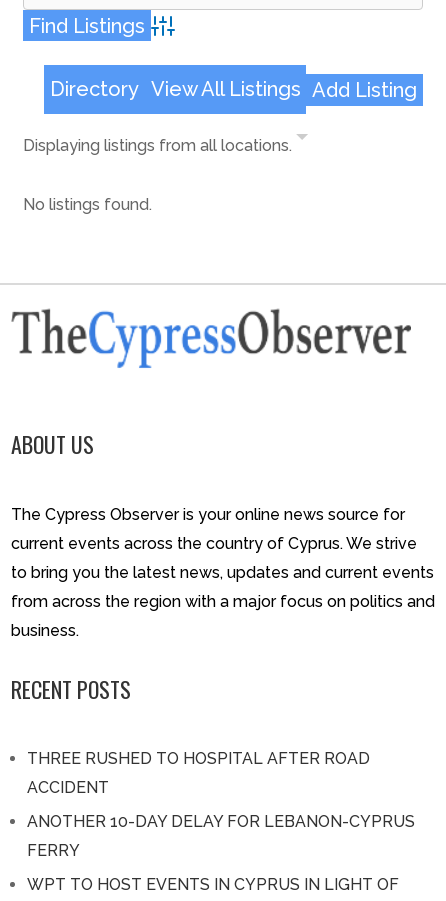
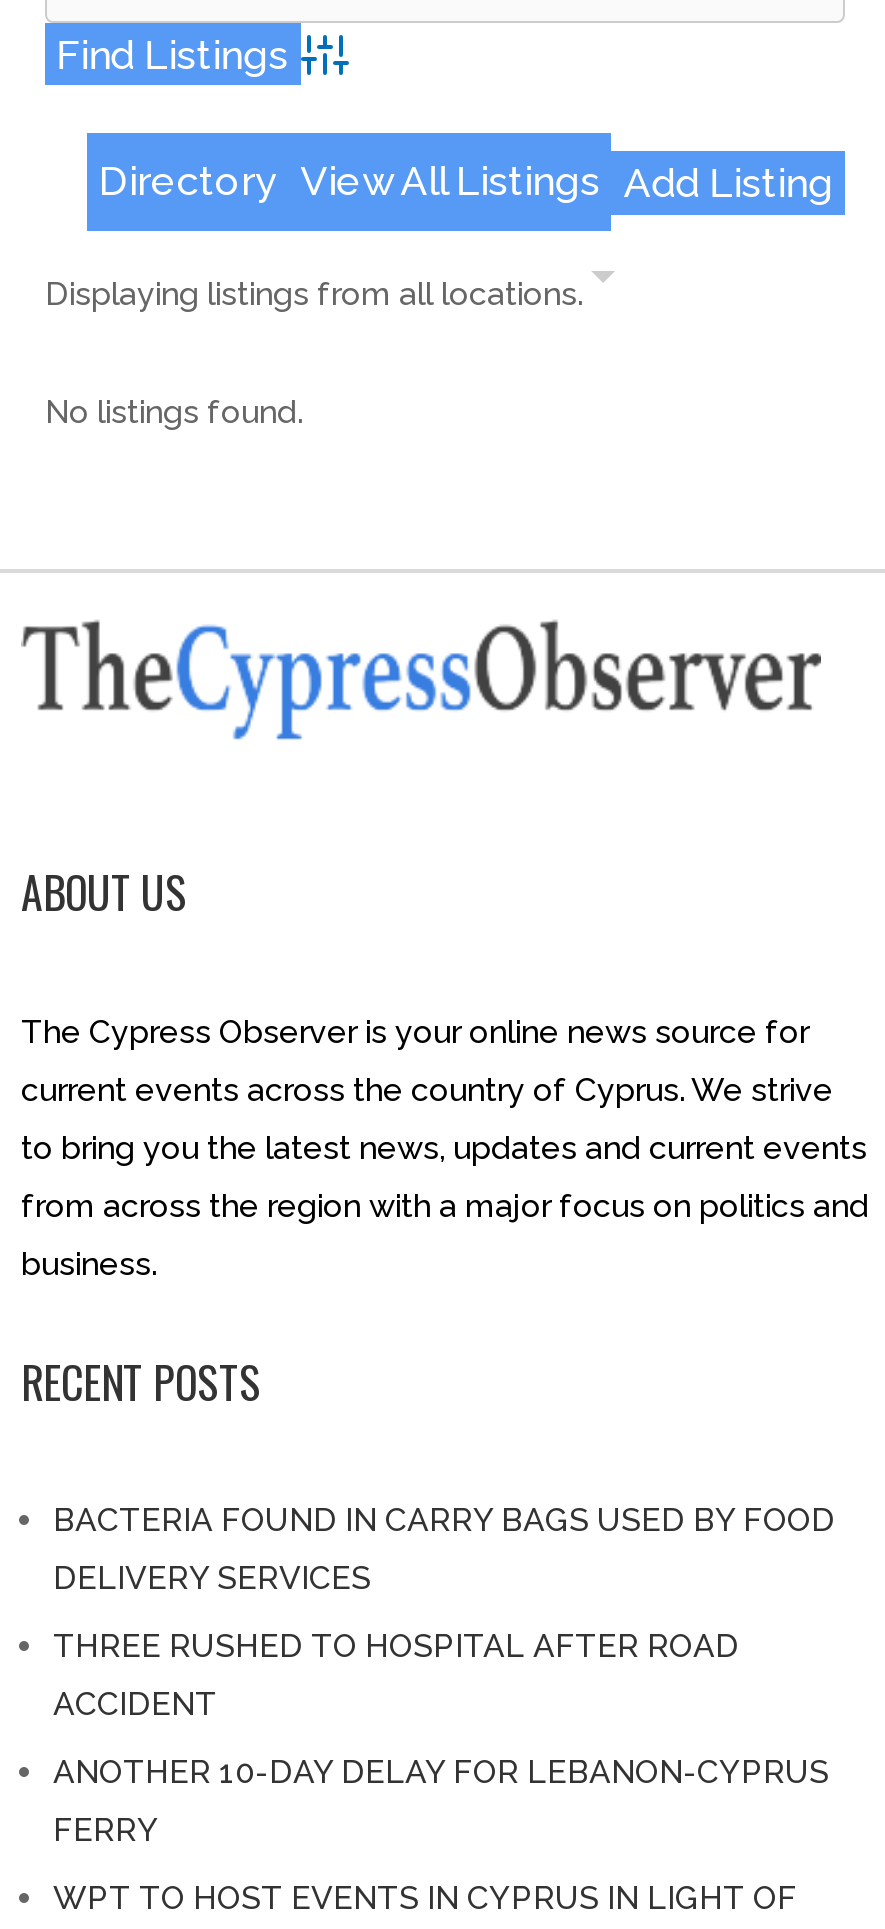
none -> [53,1502,835,1598] BACTERIA FOUND IN CARRY BAGS USED BY FOOD | DELIVERY SERVICES

